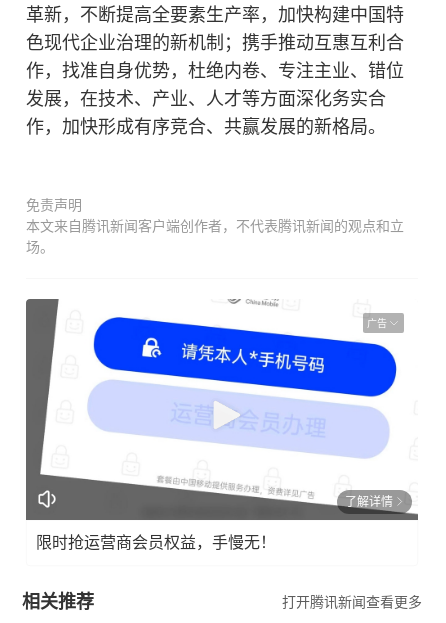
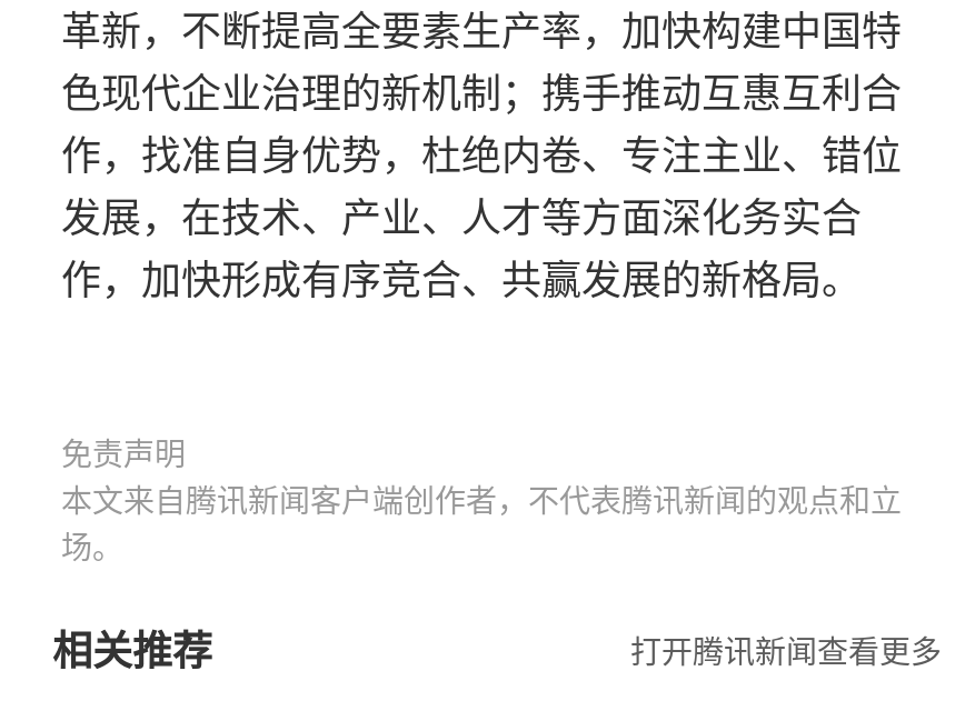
[25,298,419,521] [image] | 广告 -> none
[36,494,393,550] 了解详情 | 限时抢运营商会员权益，手慢无！ -> none

